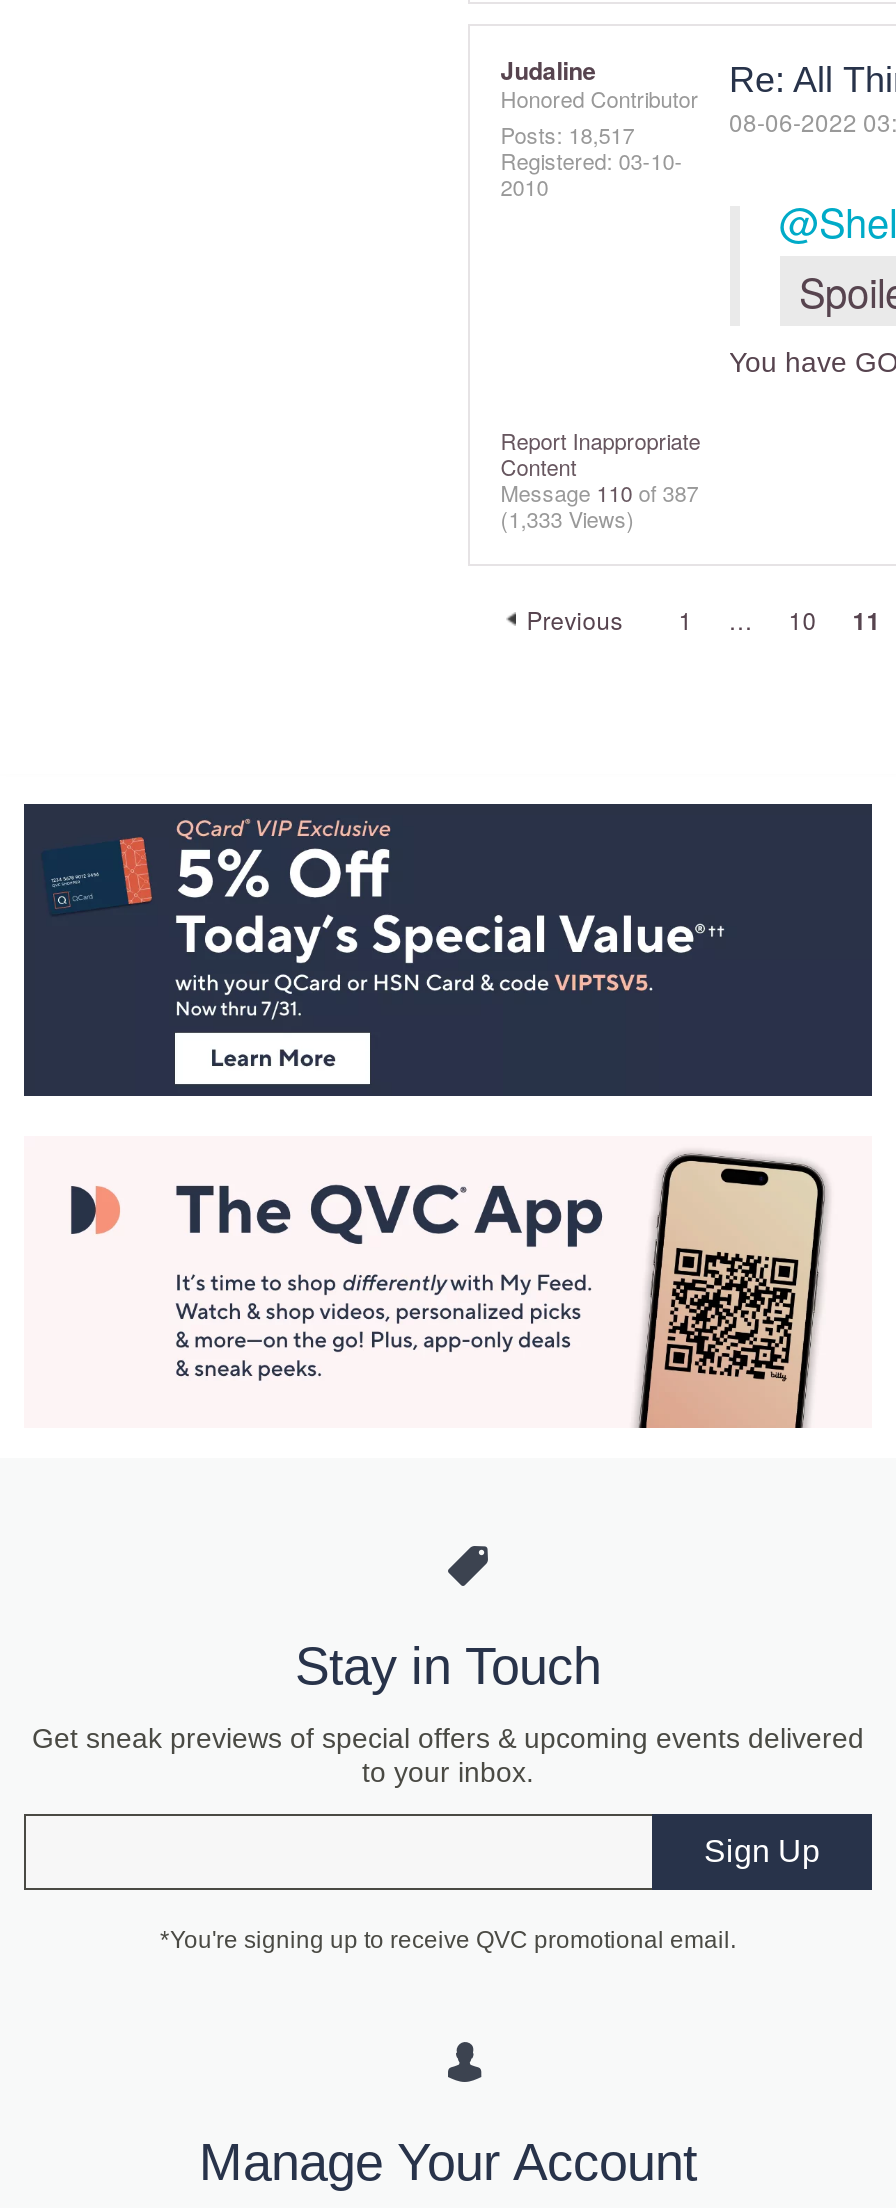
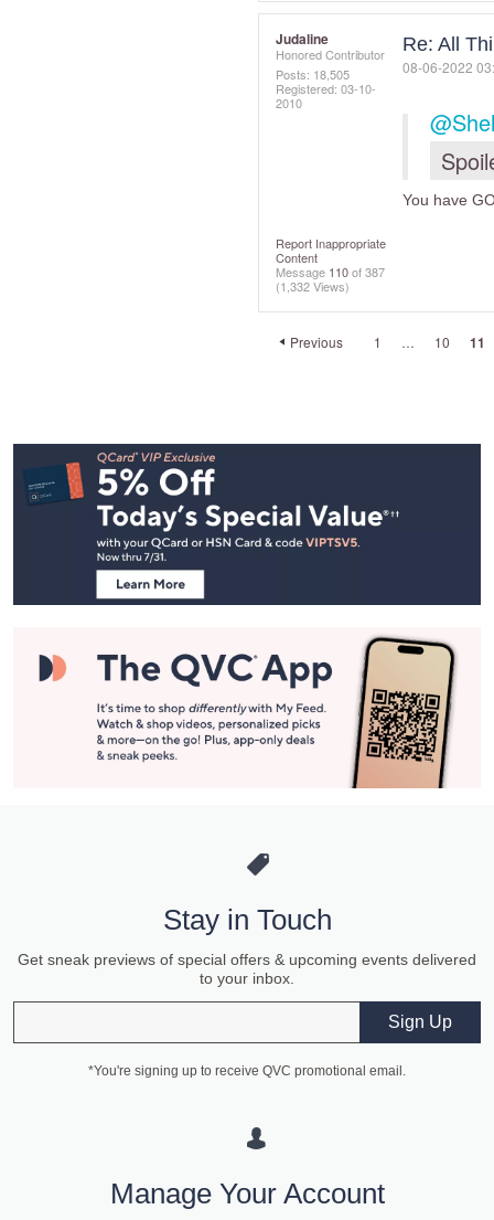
[500,117,634,149] Posts: 18,517 -> [276,65,350,82] Posts: 18,505
[500,501,634,533] (1,333 Views) -> [276,277,350,294] (1,332 Views)

